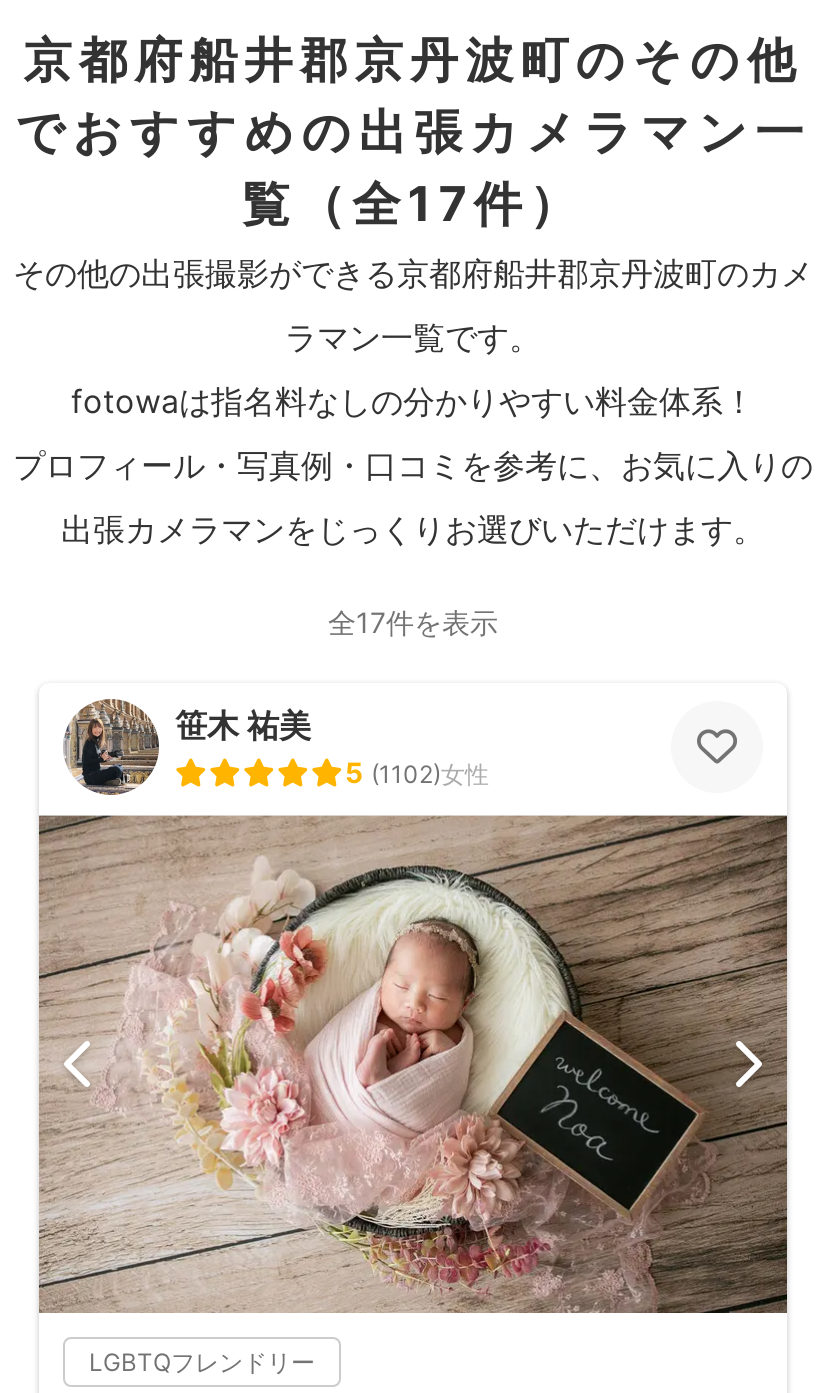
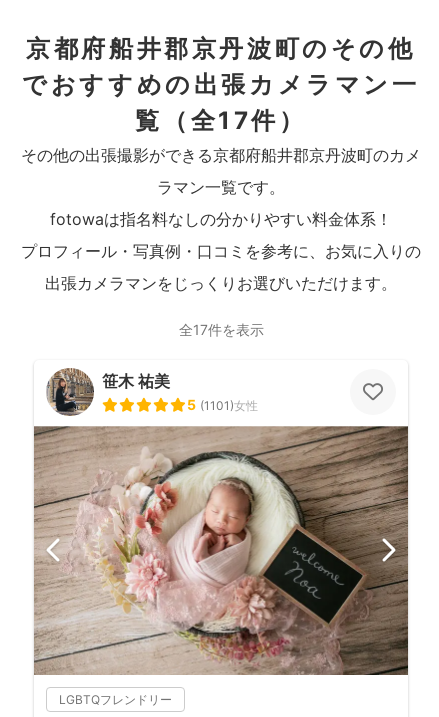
[345,755,489,789] 5 (1102)女性 -> [187,396,258,413] 5 (1101)女性

